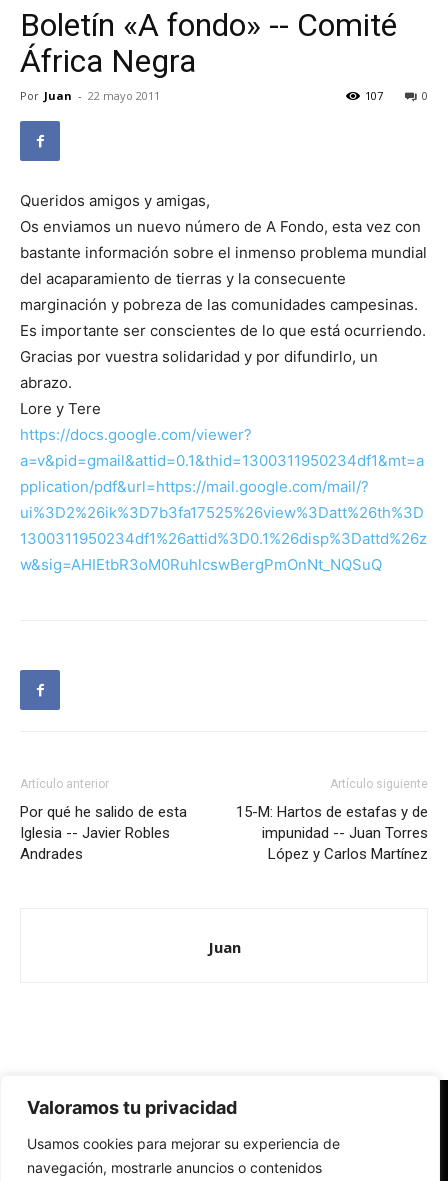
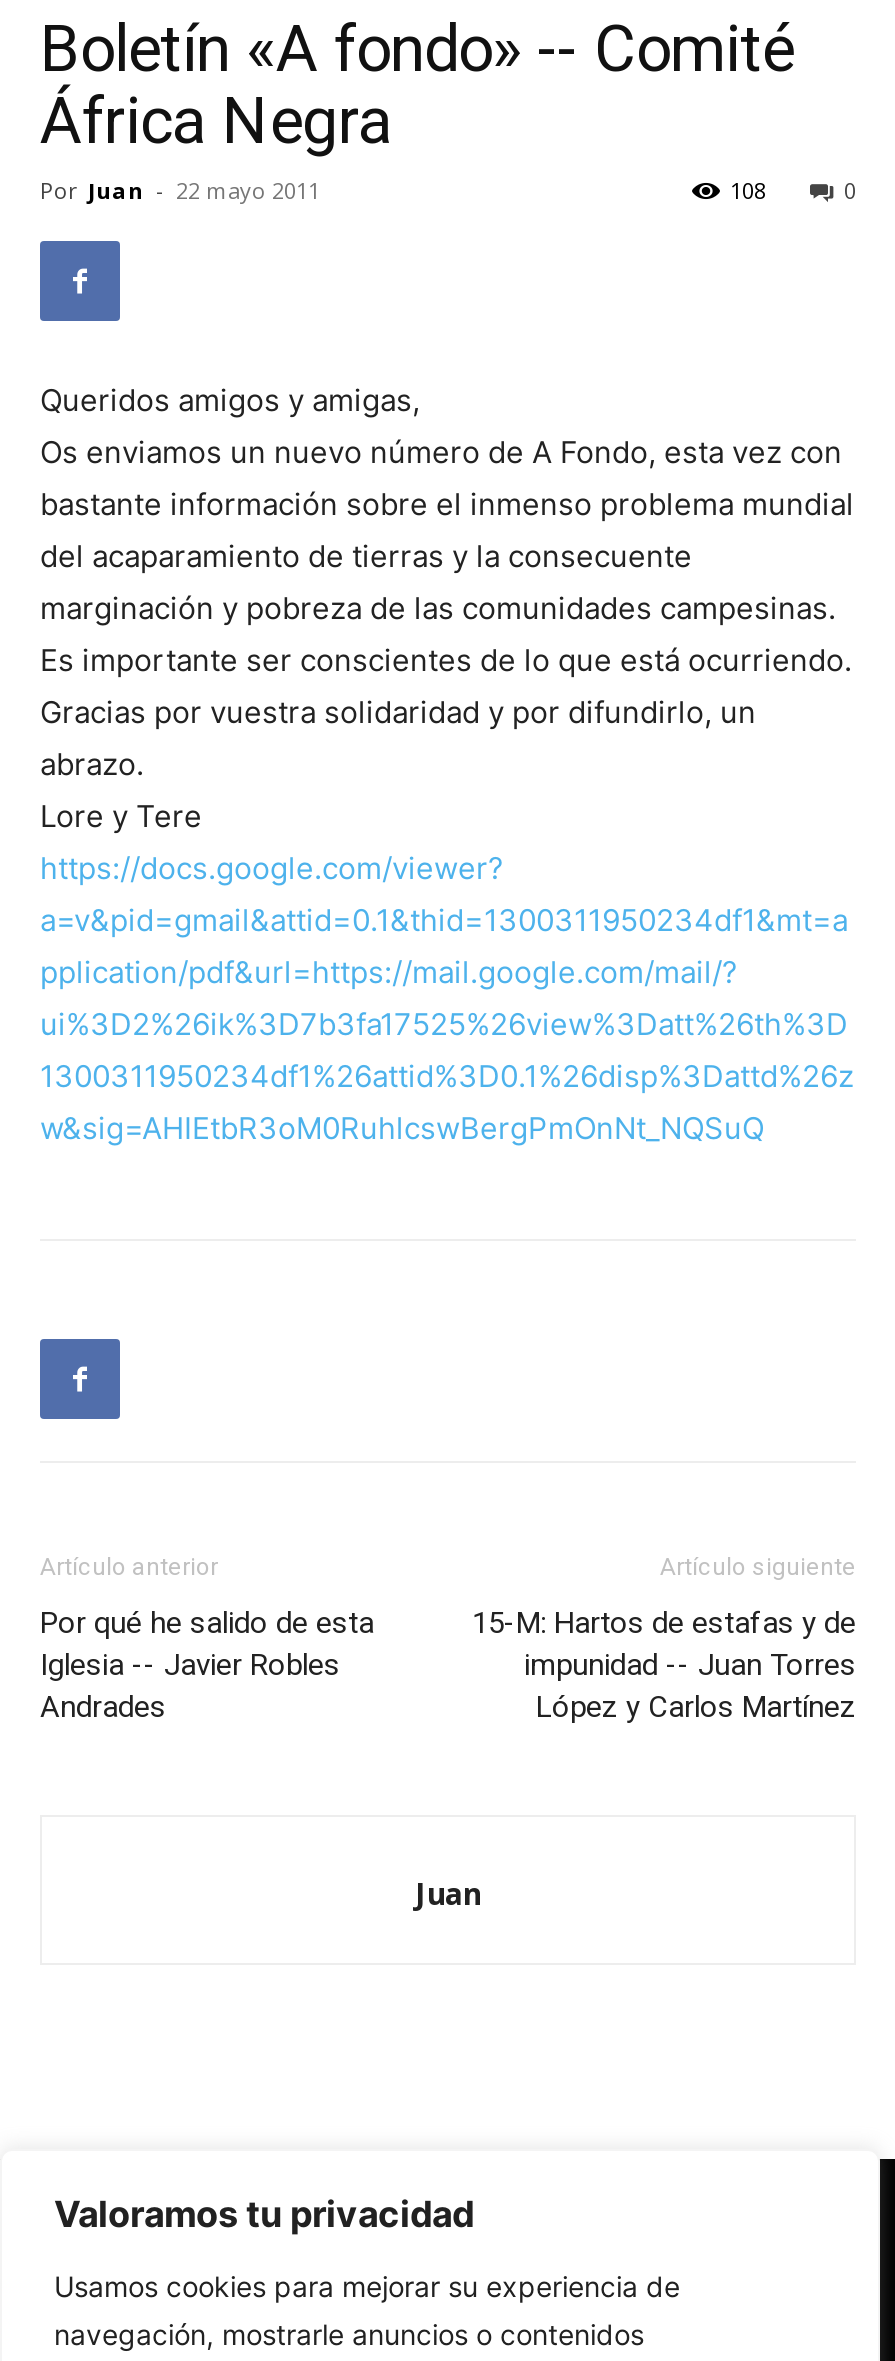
[365,88,383,103] 107 -> [730,176,766,206] 108

